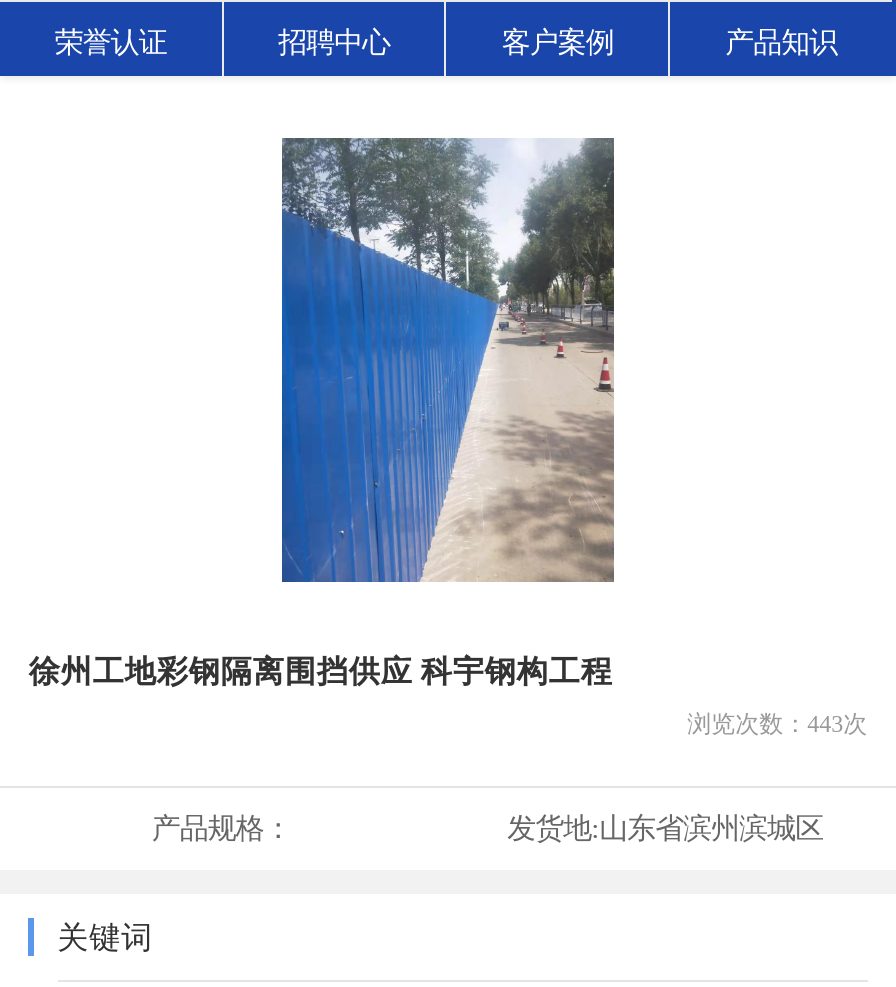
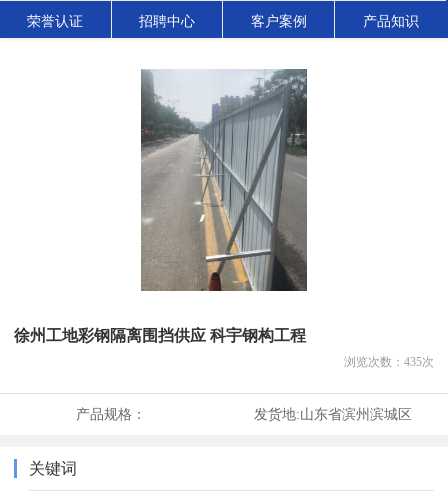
[280,136,614,584] [image] -> [140,69,307,292] [image]
[687,710,867,738] 浏览次数：443次 -> [344,355,434,369] 浏览次数：435次

